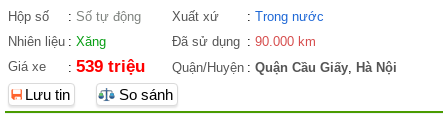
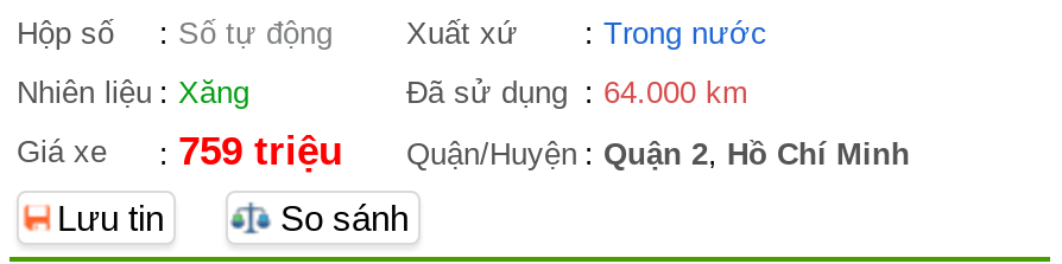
[172,34,316,49] Đã sử dụng : 90.000 km -> [406,75,748,110] Đã sử dụng : 64.000 km
[68,57,145,76] : 539 triệu -> [159,129,342,174] : 759 triệu
[172,60,397,75] Quận/Huyện : Quận Cầu Giấy, Hà Nội -> [406,136,910,172] Quận/Huyện : Quận 2, Hồ Chí Minh

